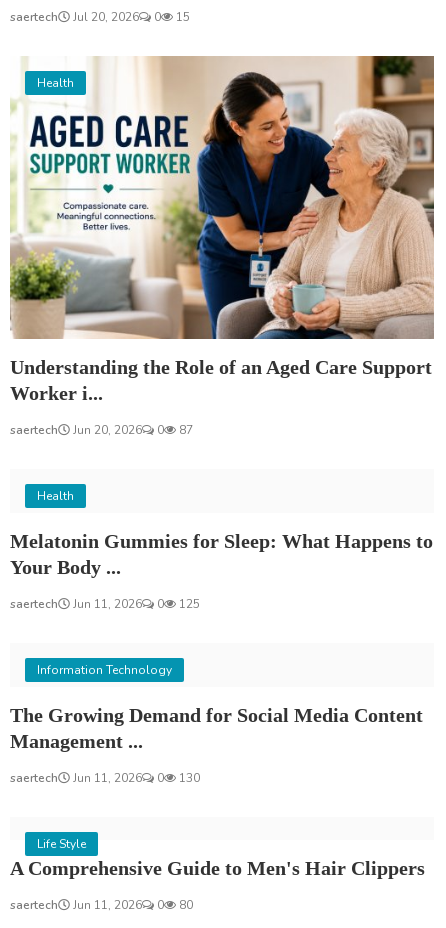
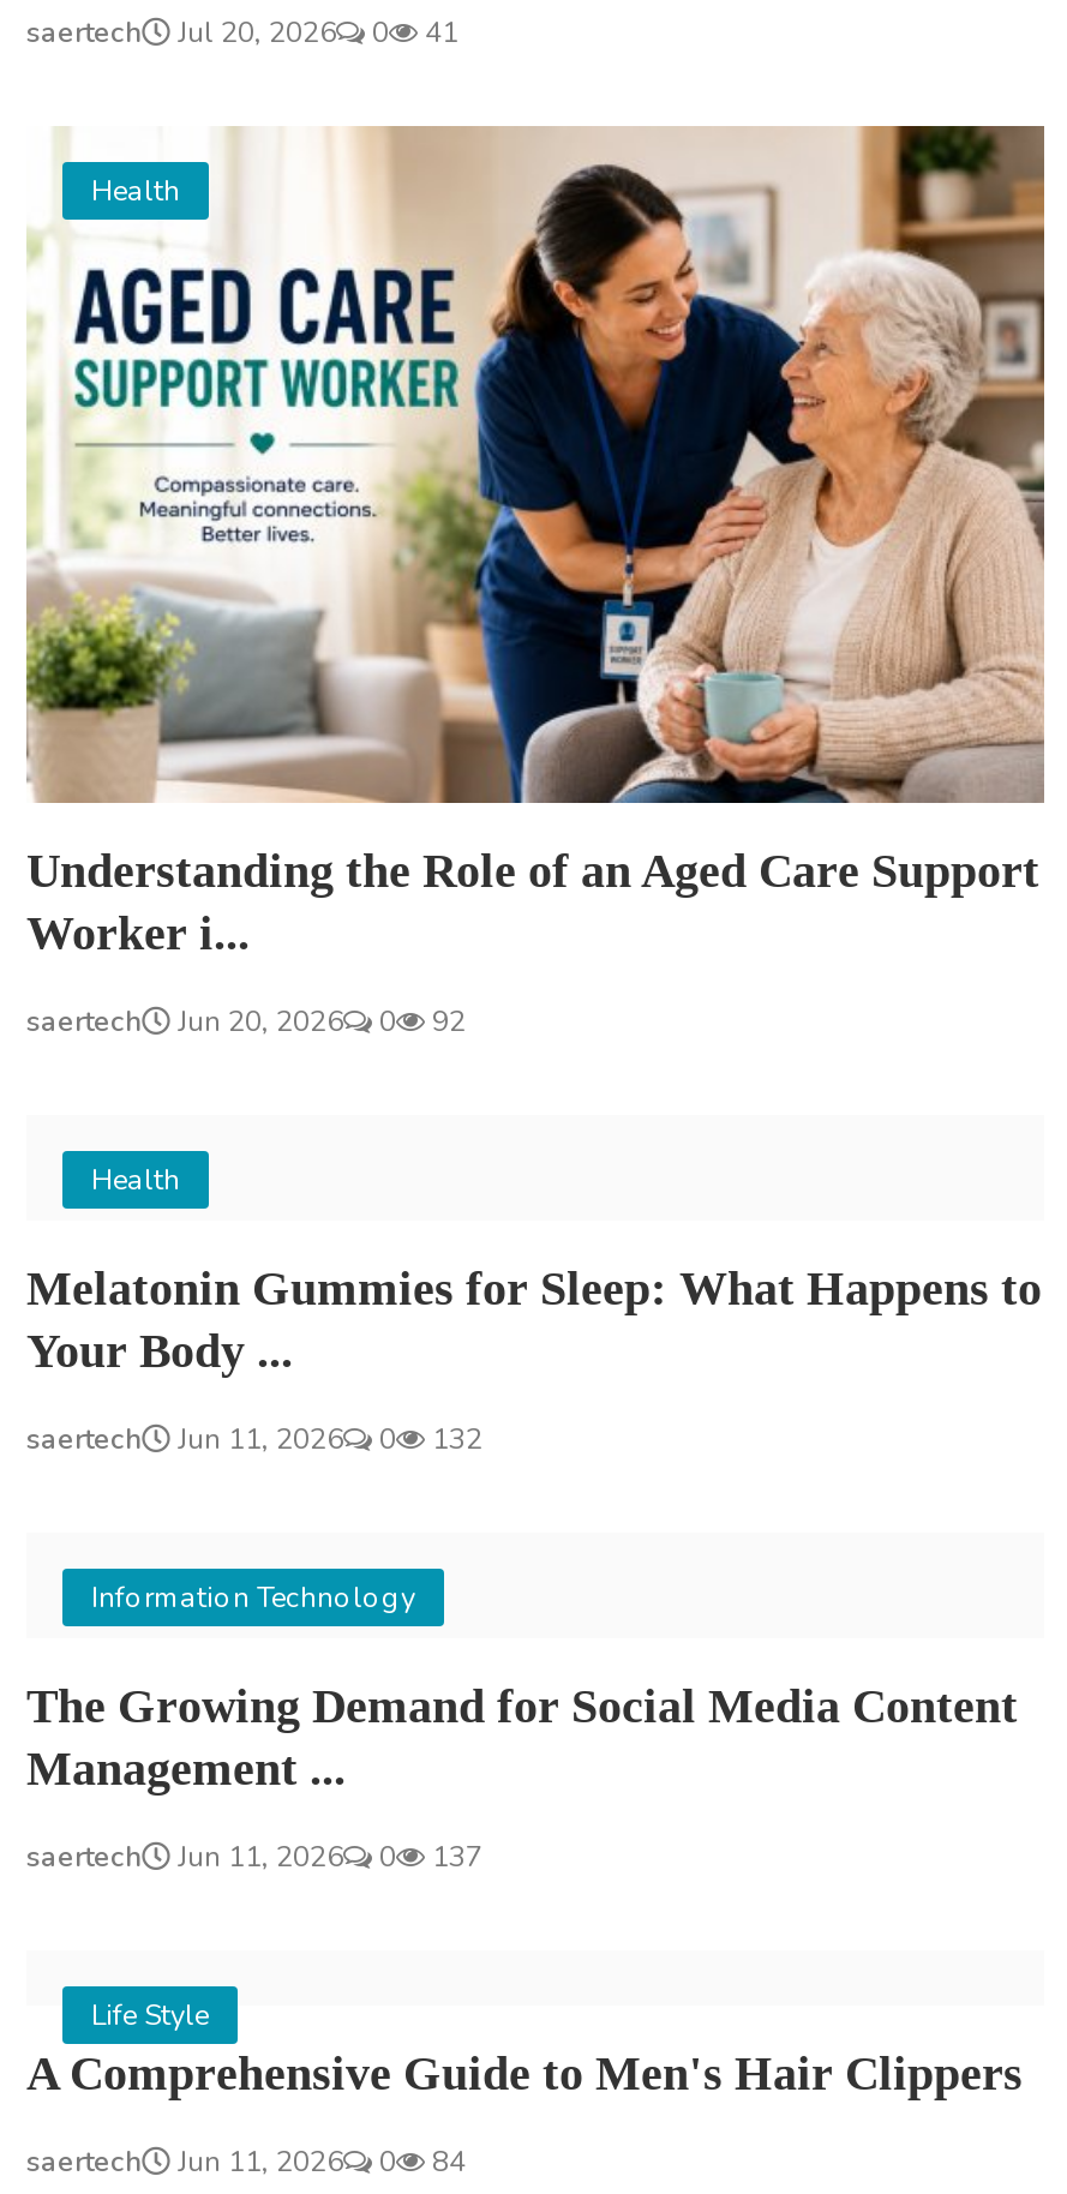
[173,9,190,25] 15 -> [418,12,458,50] 41
[176,422,193,438] 87 -> [425,1002,466,1040] 92
[176,596,200,612] 125 -> [425,1419,482,1458] 132
[176,770,200,786] 130 -> [425,1837,482,1875] 137
[176,897,193,913] 80 -> [425,2143,466,2181] 84

